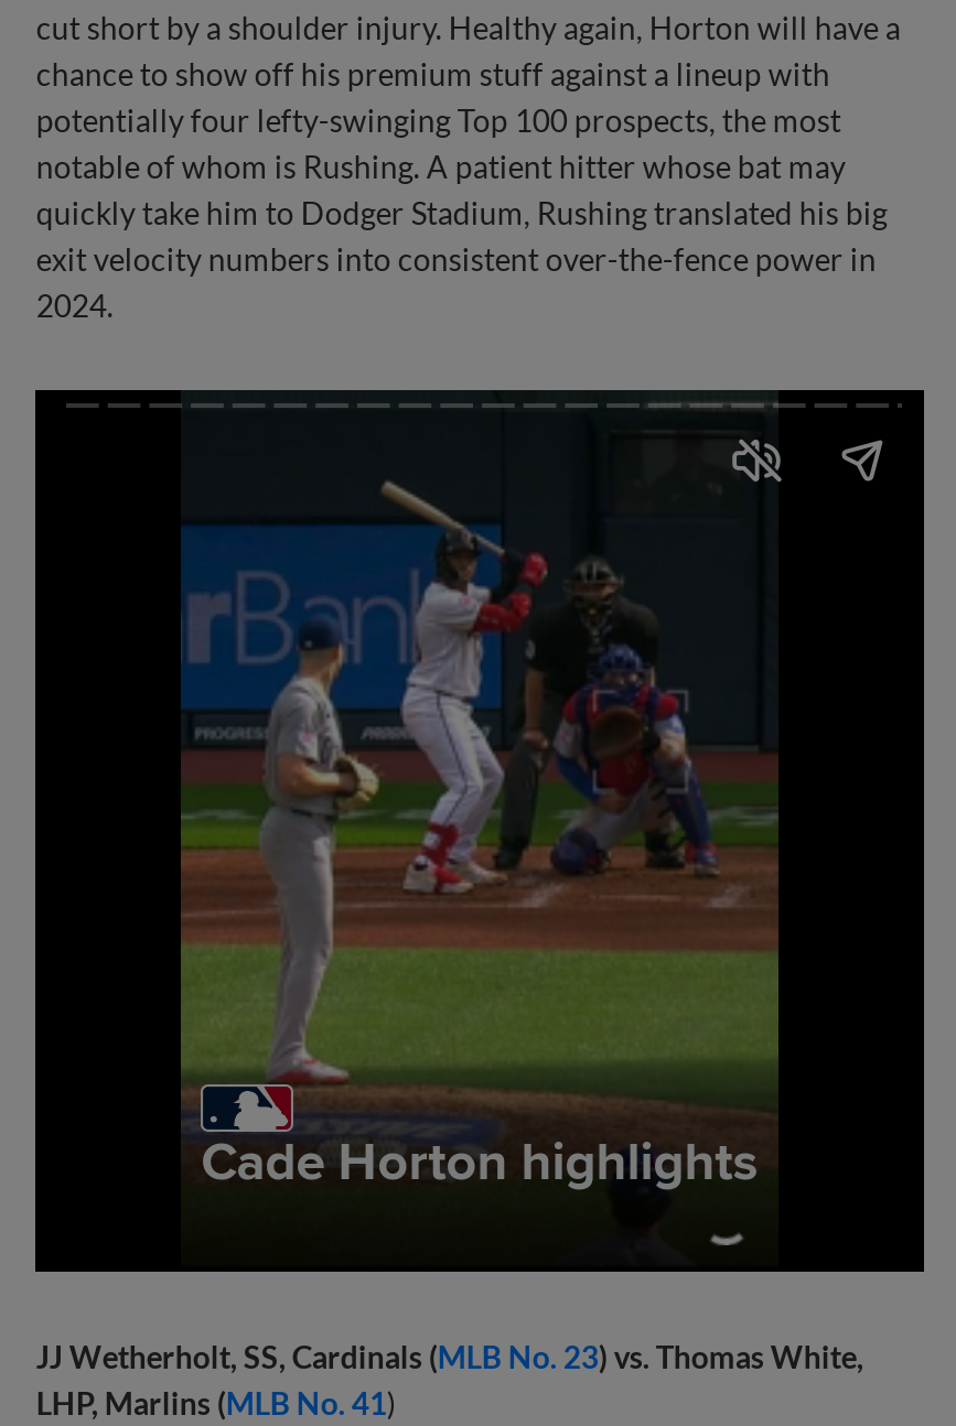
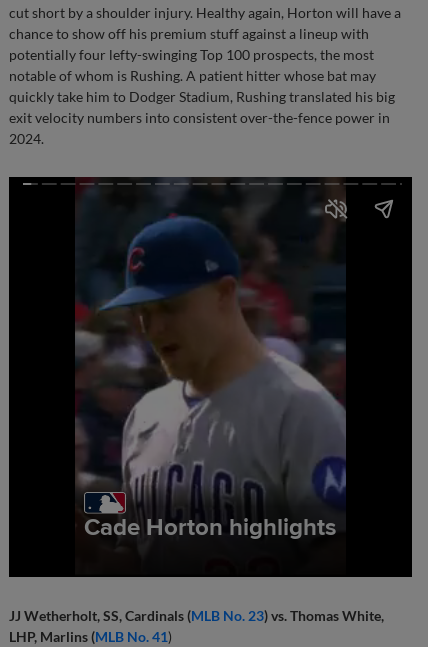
[179,390,781,1247] [image] -> [74,177,347,565] [image]

